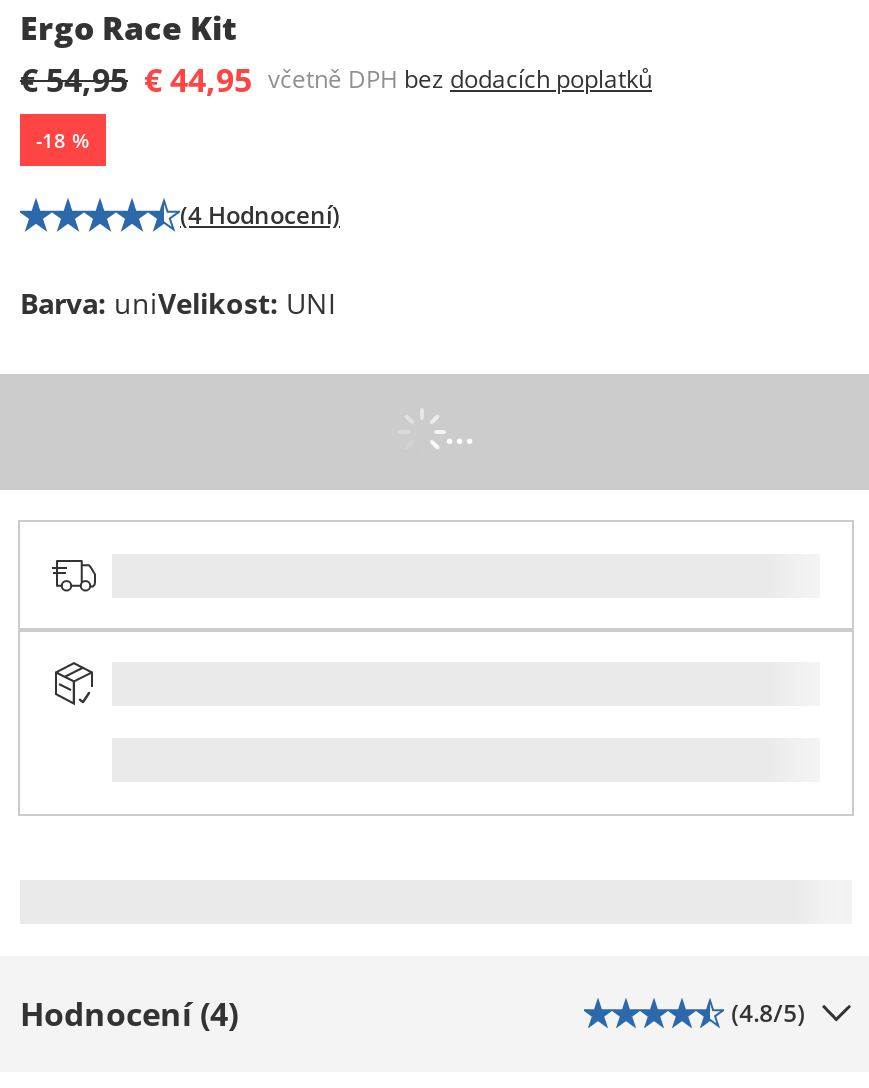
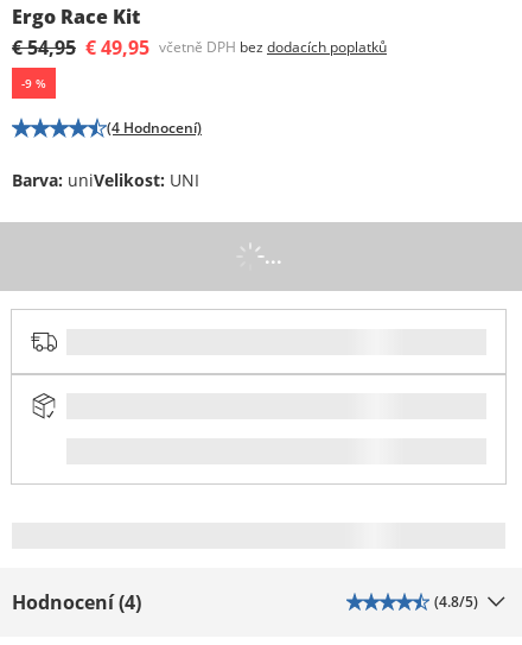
[20,58,652,102] € 54,95 € 44,95 včetně DPH bez dodacích poplatků -> [12,34,387,60] € 54,95 € 49,95 včetně DPH bez dodacích poplatků
[36,126,90,154] -18% -> [21,75,46,91] -9%

